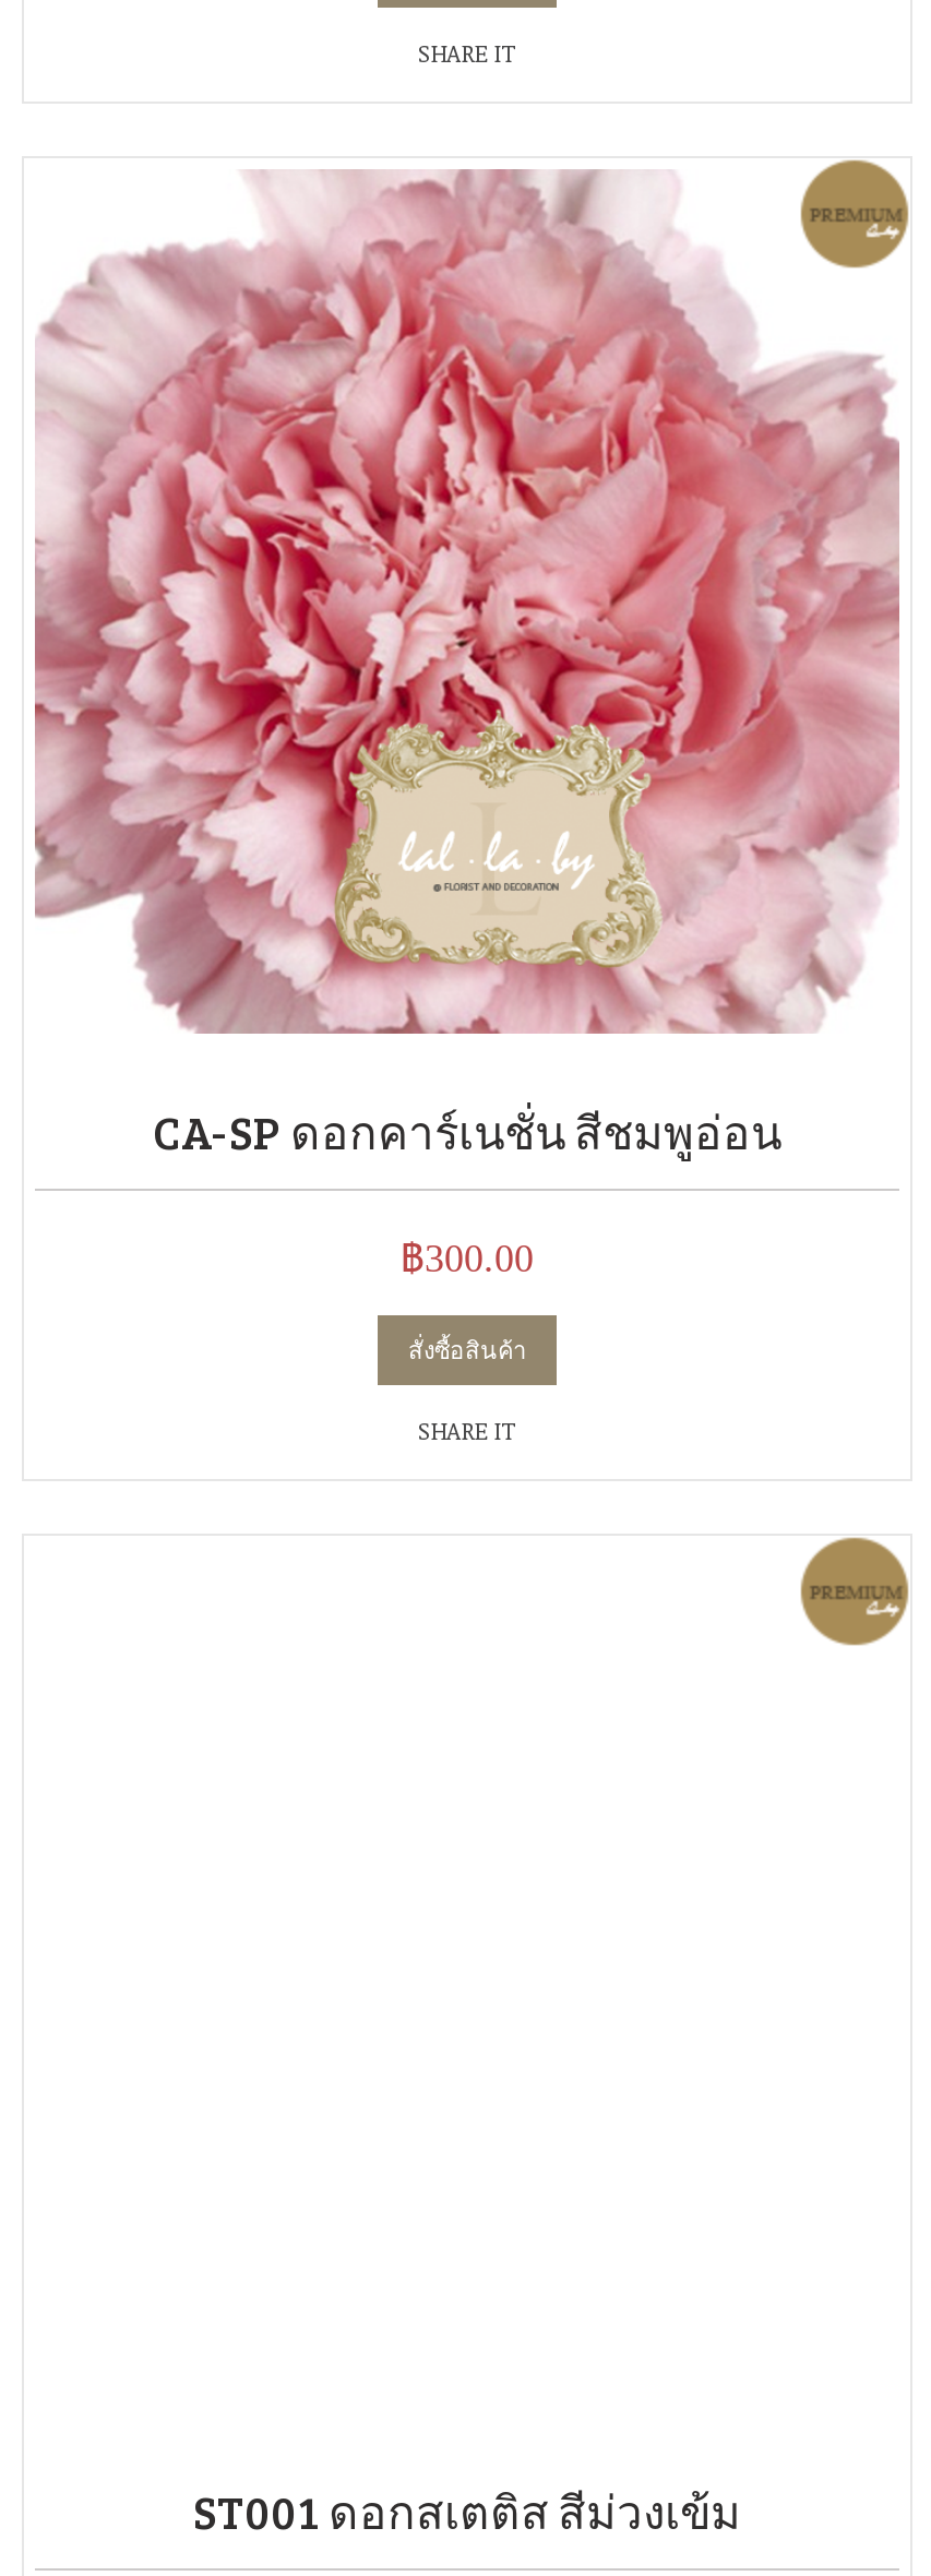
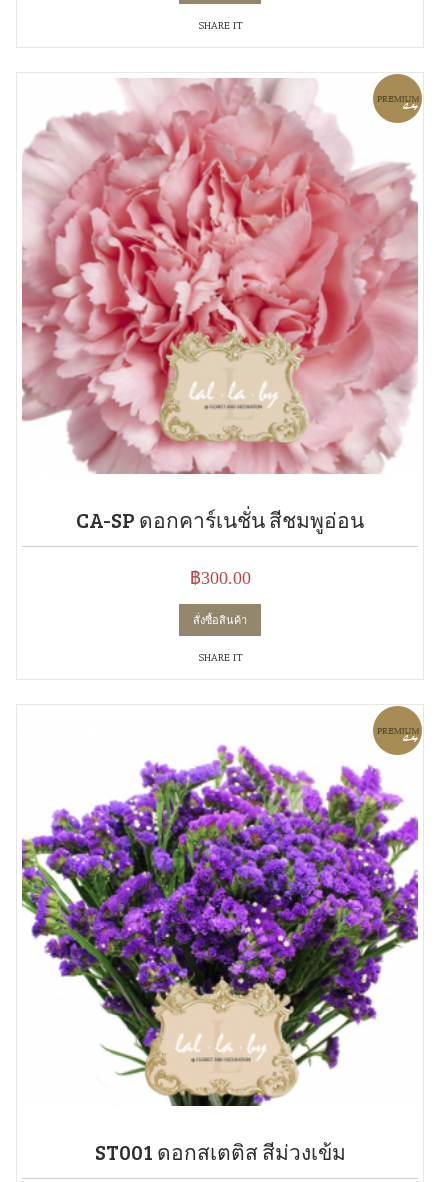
none -> [21,744,419,1107] [image]

